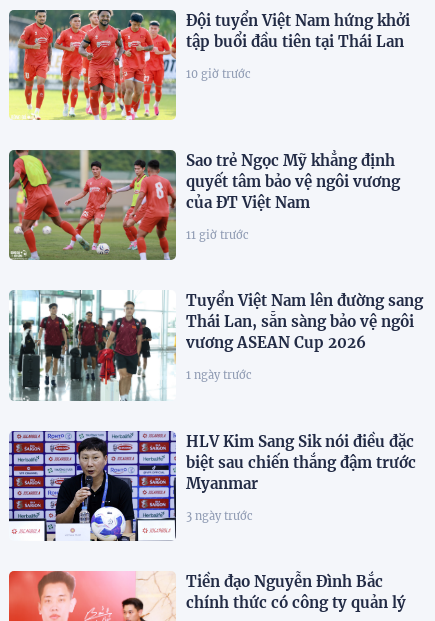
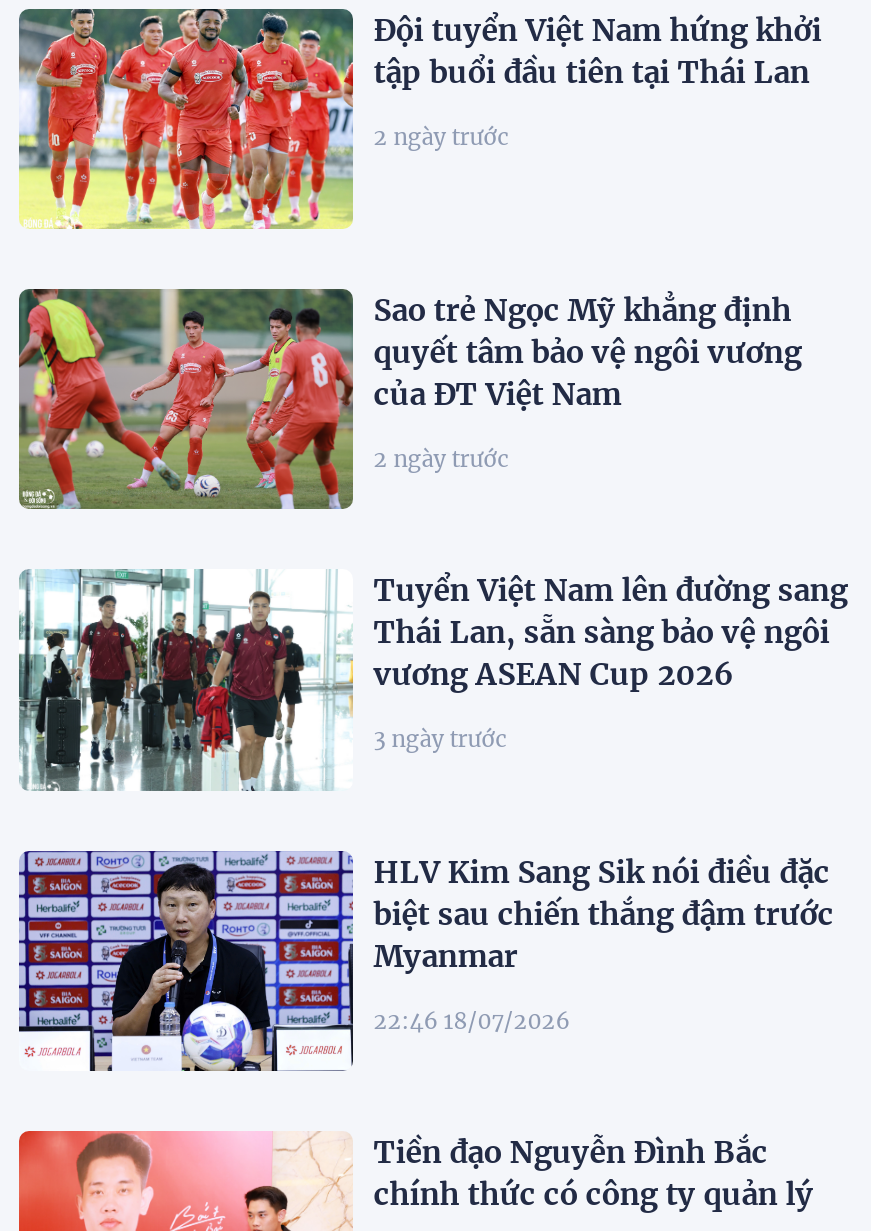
[186,67,251,81] 10 giờ trước -> [373,122,509,150] 2 ngày trước
[186,228,249,242] 11 giờ trước -> [373,445,509,473] 2 ngày trước
[186,368,252,382] 1 ngày trước -> [373,726,507,754] 3 ngày trước
[186,509,253,523] 3 ngày trước -> [373,1006,569,1034] 22:46 18/07/2026

